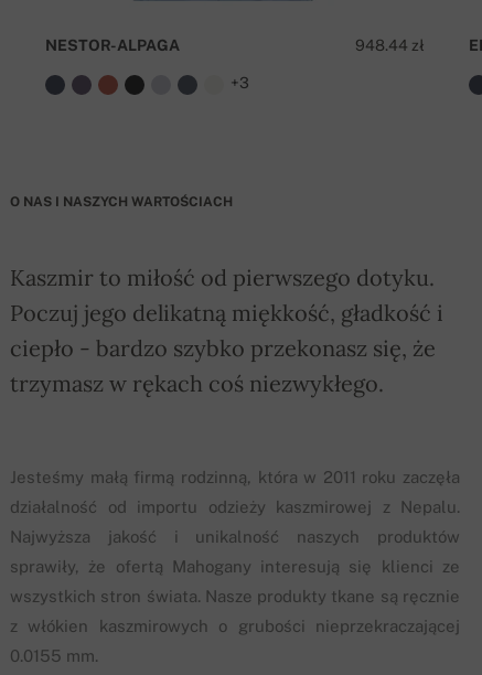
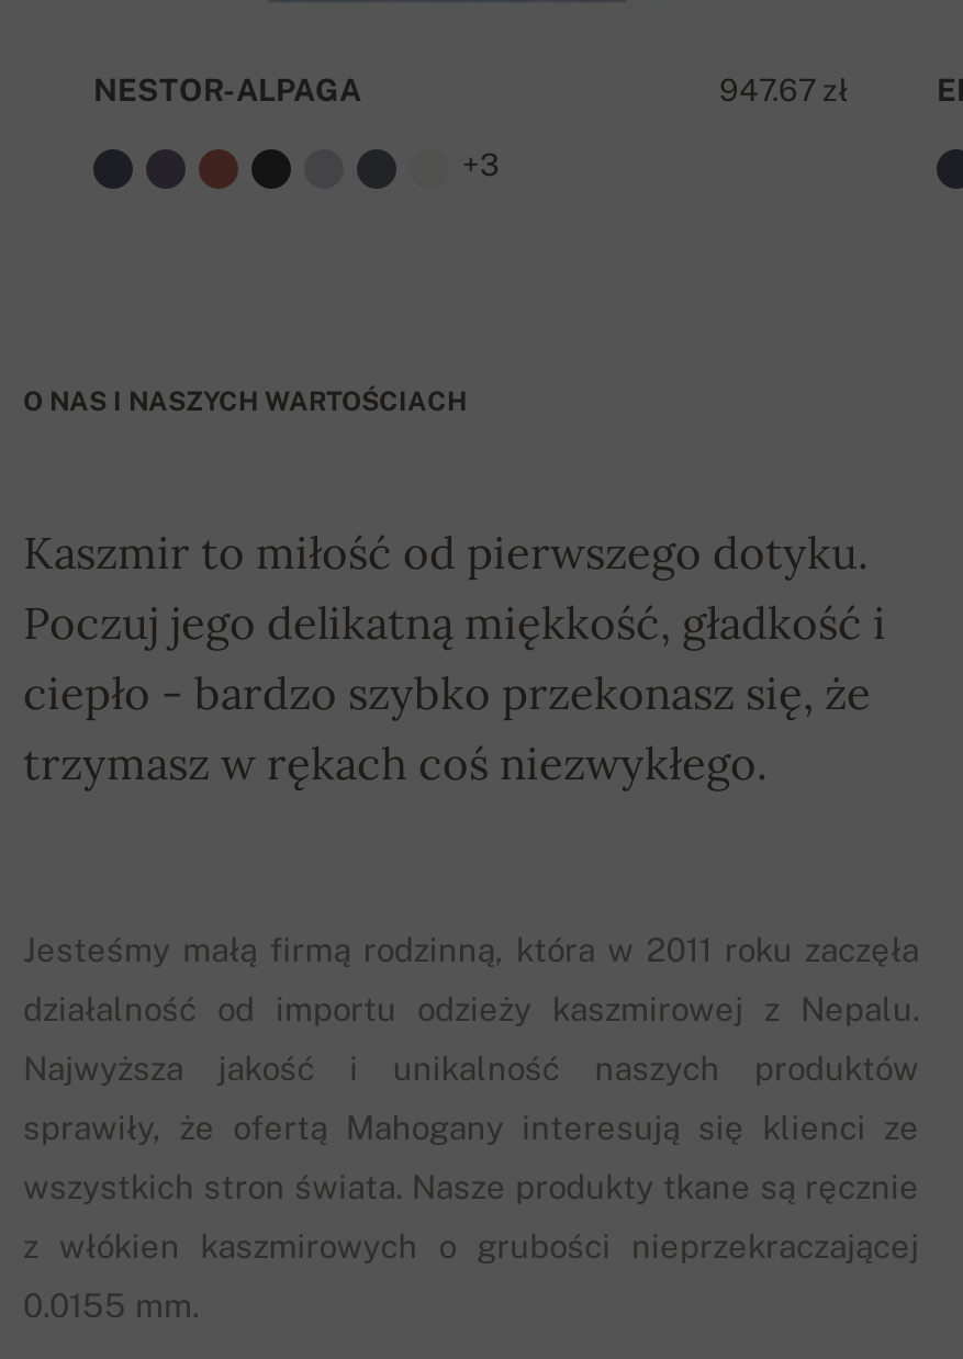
[355,37,425,54] 948.44 zł -> [719,73,849,108] 947.67 zł

